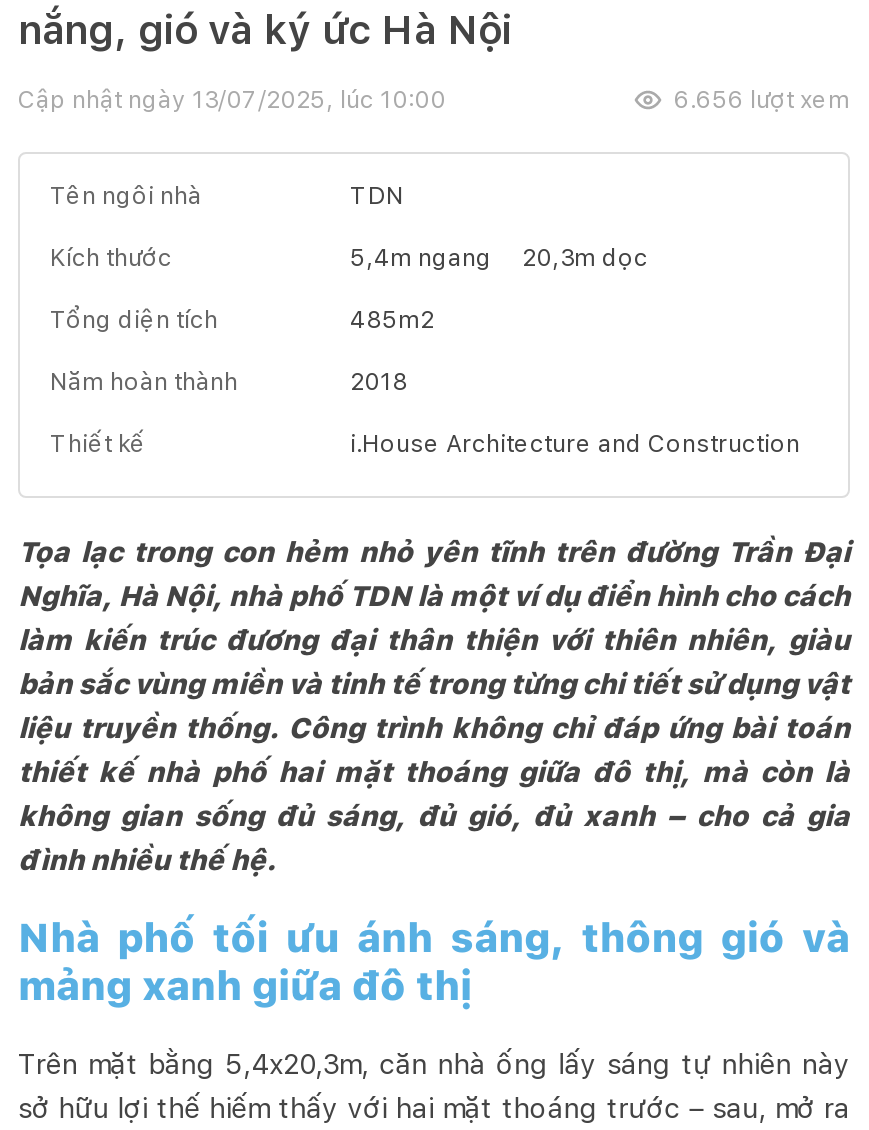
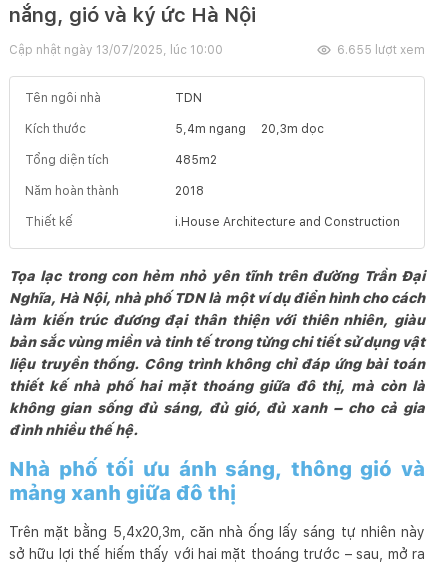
[674,86,850,114] 6.656 lượt xem -> [337,43,425,57] 6.655 lượt xem

